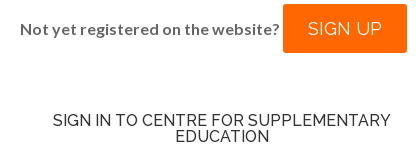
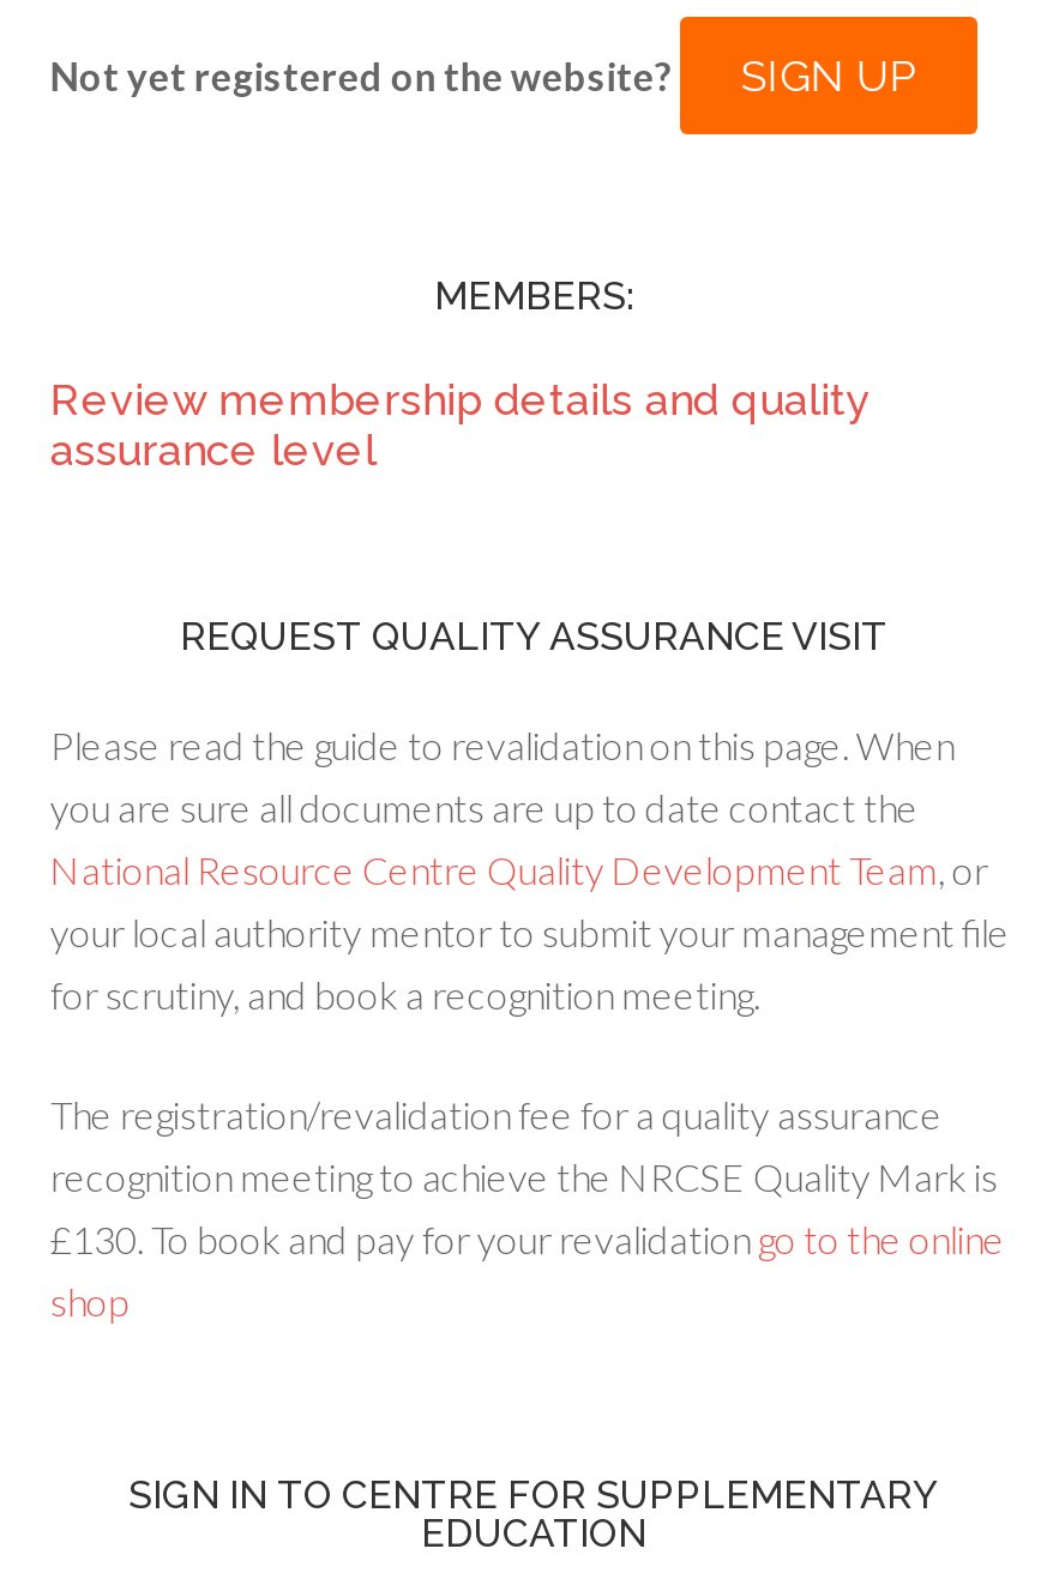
none -> [50,273,870,475] MEMBERS: | Review membership details and quality | assurance level
none -> [50,614,1010,1324] REQUEST QUALITY ASSURANCE VISIT | Please read the guide to revalidation on this page. When | you are sure all documents are up to date contact the | National Resource Centre Quality Development Team, or | your local authority mentor to submit your management file | for scrutiny, and book a recognition meeting. | The registration/revalidation fee for a quality assurance | recognition meeting to achieve the NRCSE Quality Mark is | £130. To book and pay for your revalidation go to the online | shop

